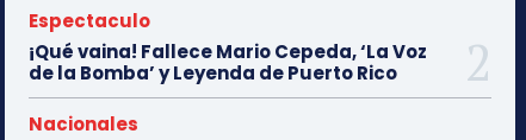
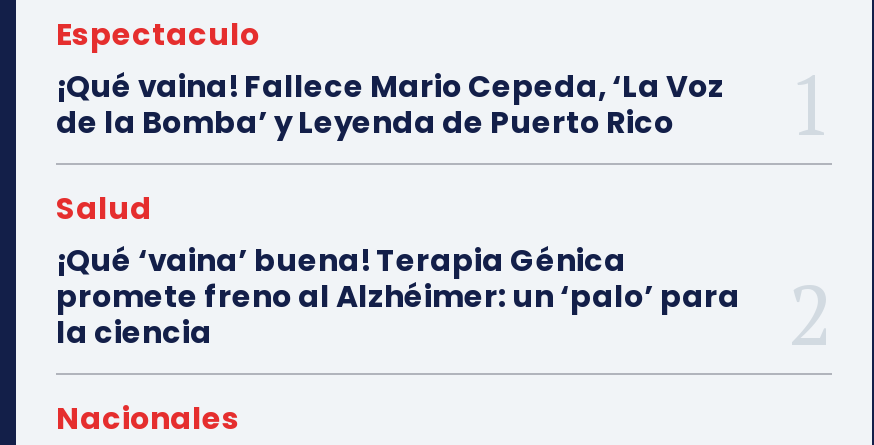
none -> [56,187,740,353] Salud | ¡Qué ‘vaina’ buena! Terapia Génica | promete freno al Alzhéimer: un ‘palo’ para | la ciencia

